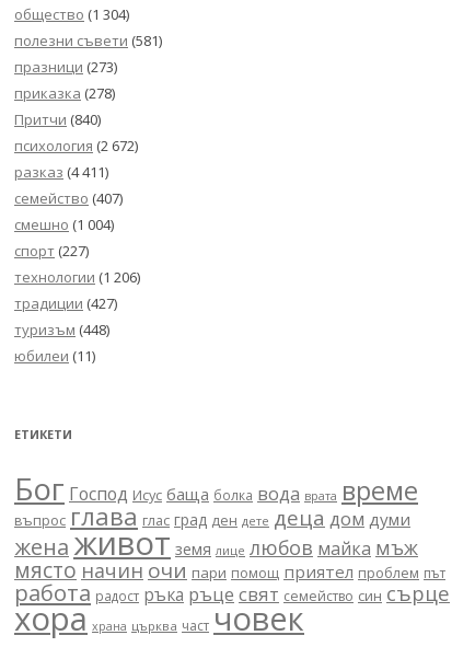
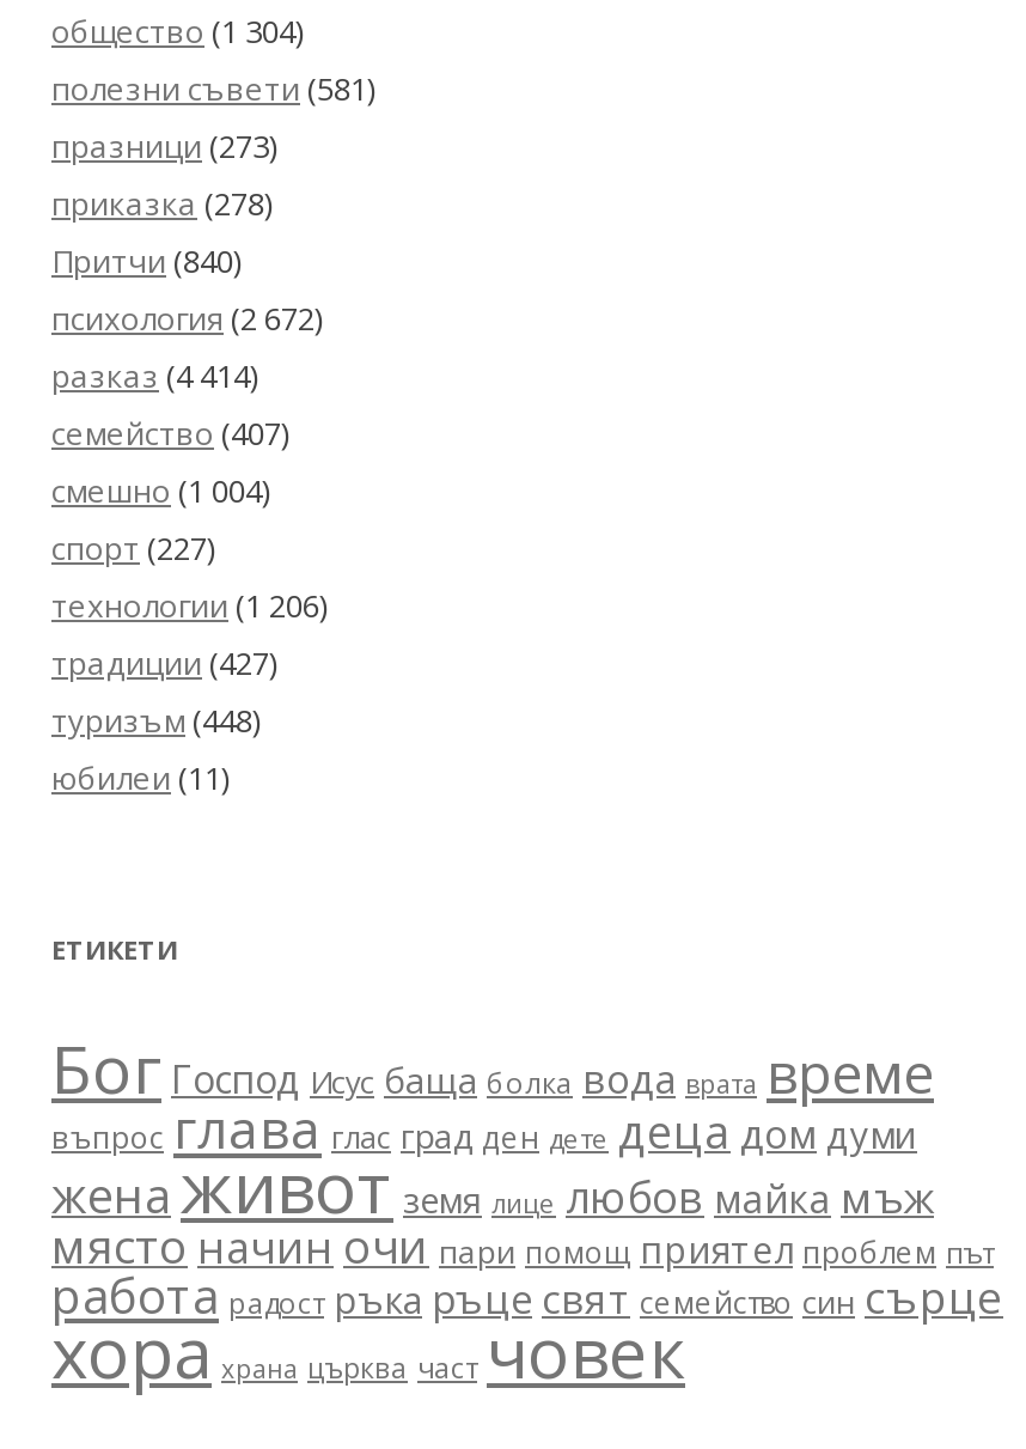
[14,162,108,182] разказ (4 411) -> [51,354,257,397] разказ (4 414)

